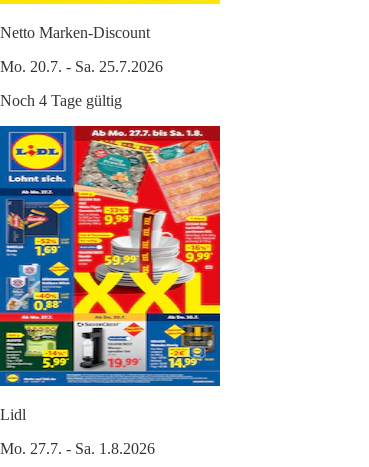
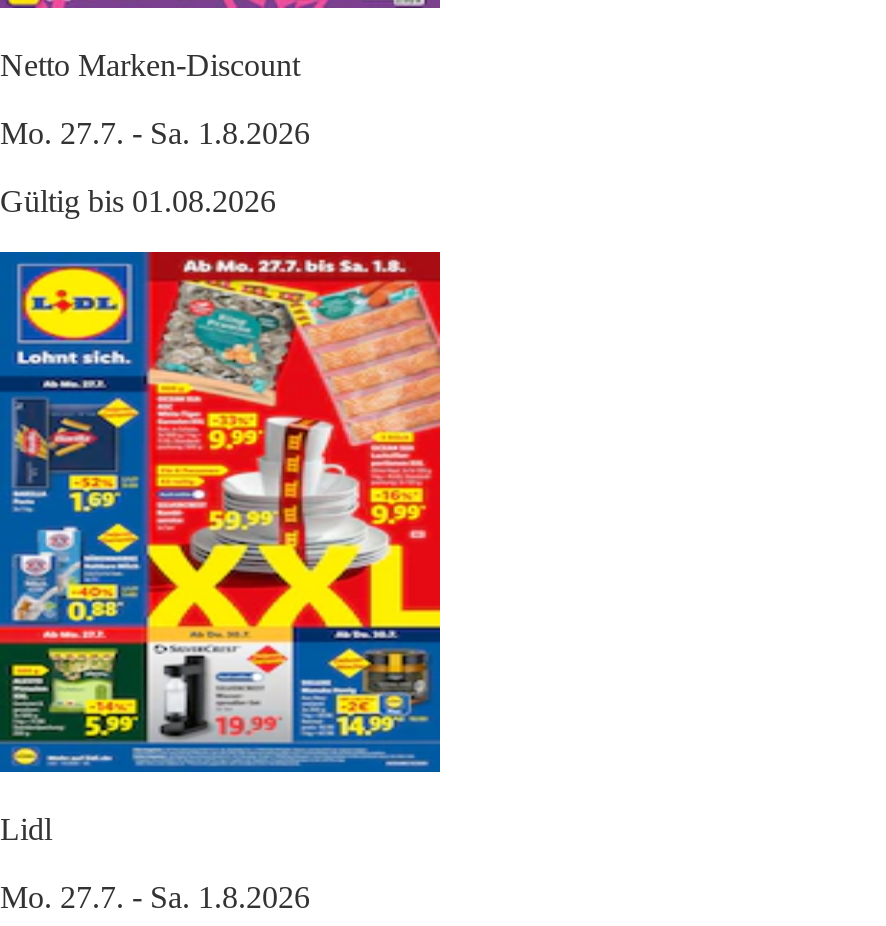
[0,58,163,75] Mo. 20.7. - Sa. 25.7.2026 -> [0,117,310,151] Mo. 27.7. - Sa. 1.8.2026
[0,92,122,109] Noch 4 Tage gültig -> [0,185,276,219] Gültig bis 01.08.2026

